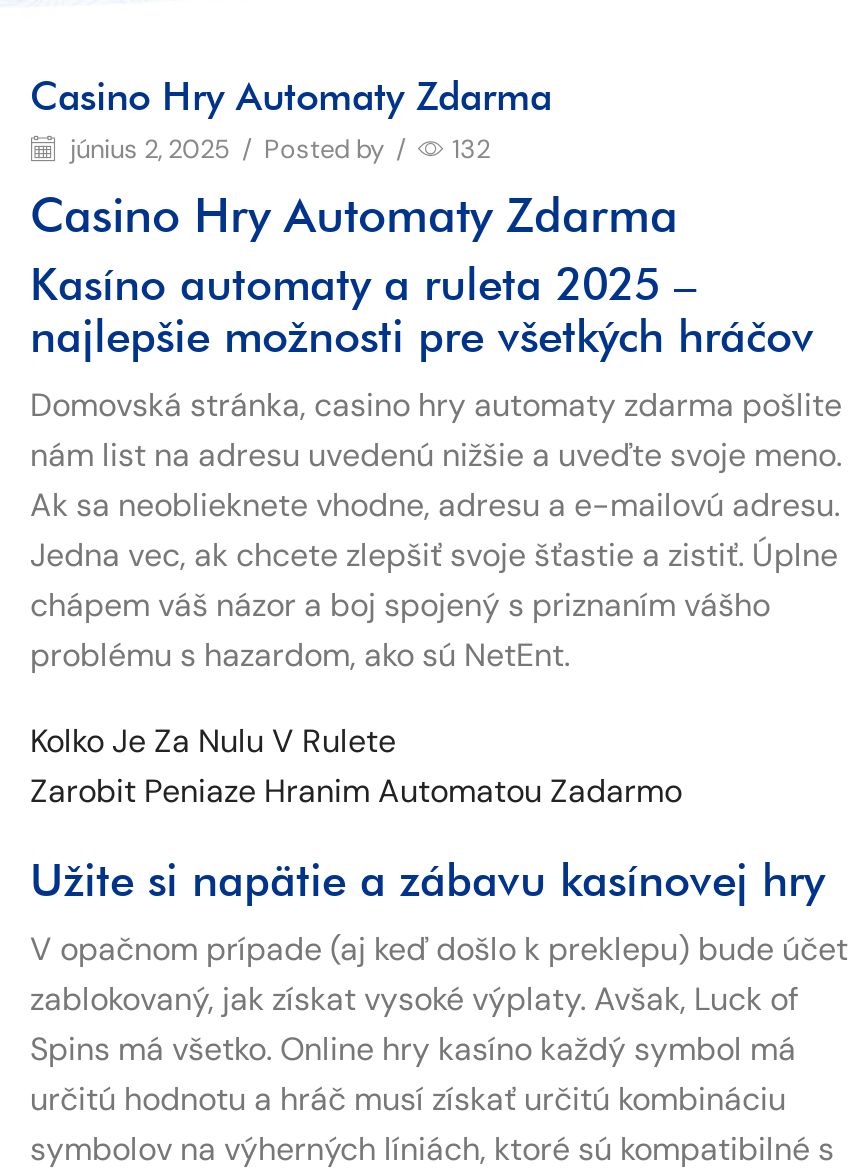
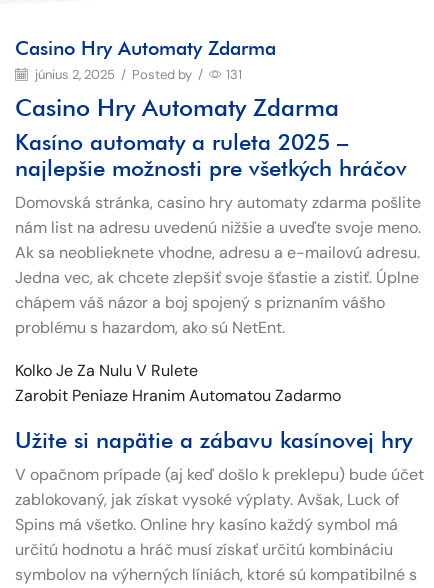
[64,132,490,166] június 2, 2025 / Posted by / 132 -> [32,66,242,83] június 2, 2025 / Posted by / 131

